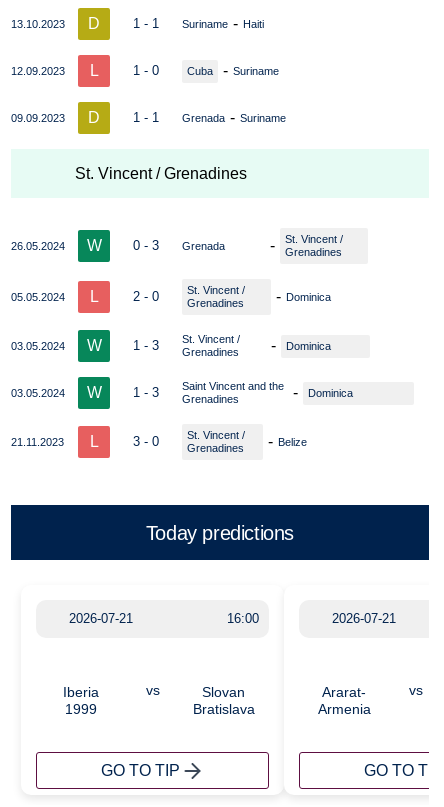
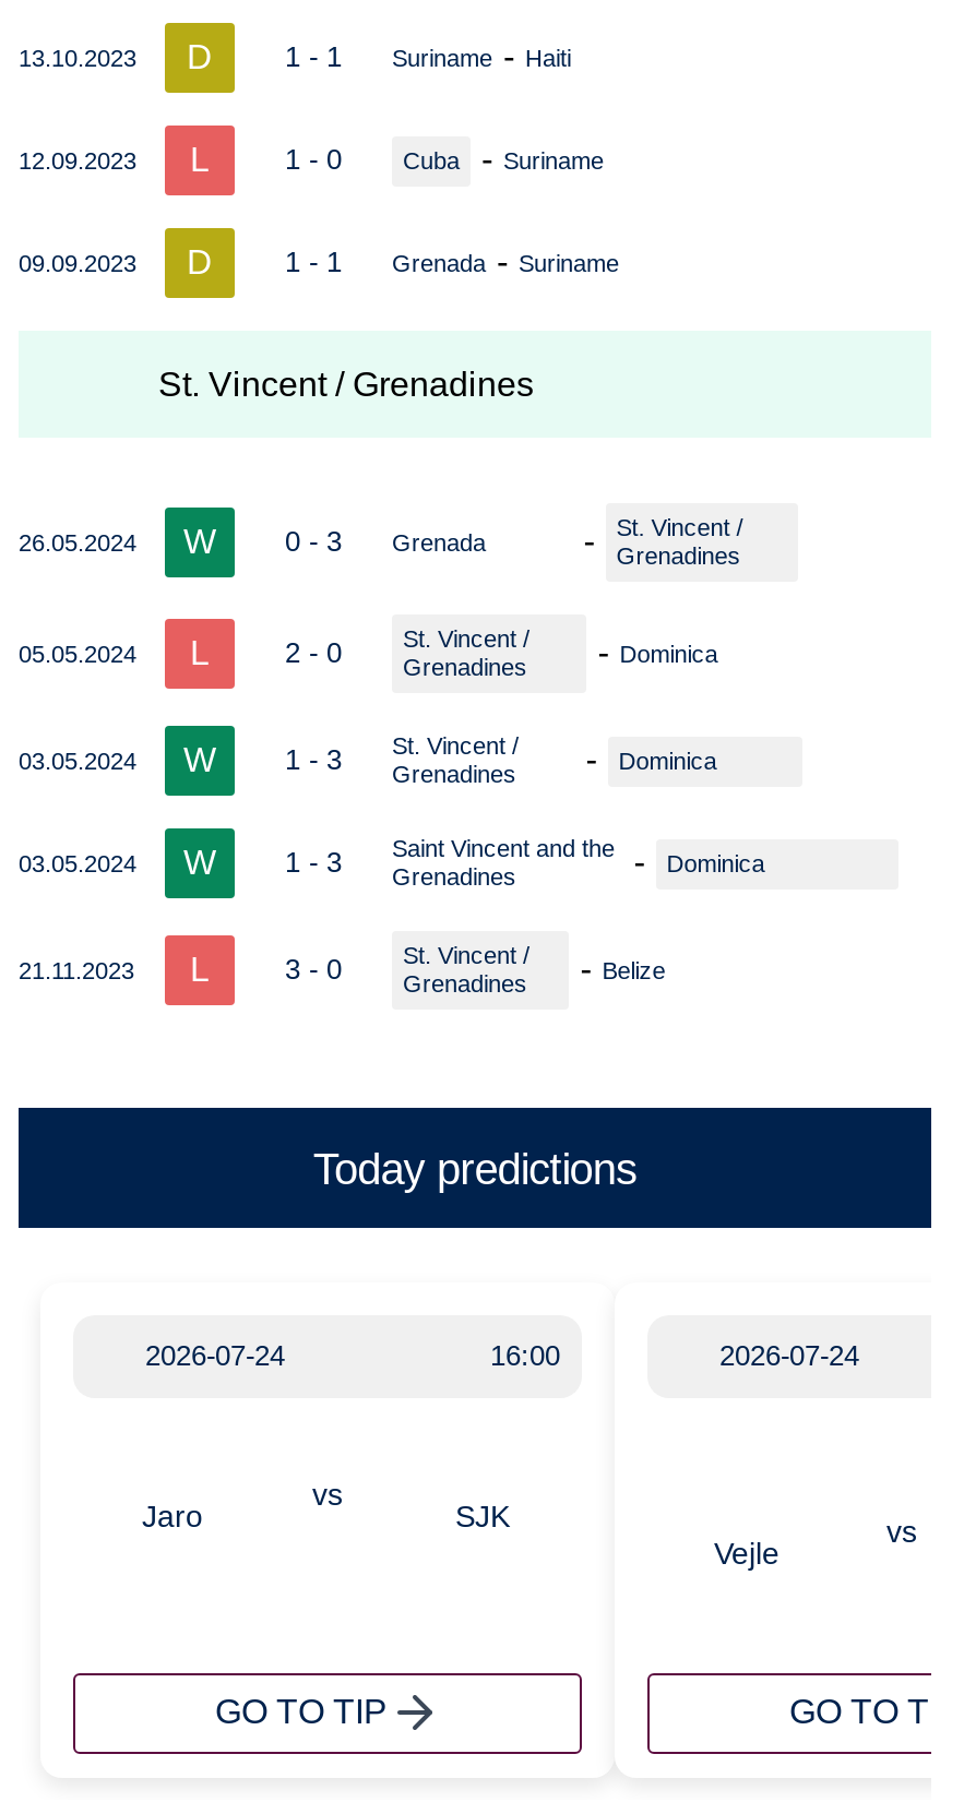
[69,611,133,626] 2026-07-21 -> [145,1339,285,1372] 2026-07-24
[332,611,396,626] 2026-07-21 -> [719,1339,859,1372] 2026-07-24
[63,684,99,717] Iberia | 1999 -> [142,1499,203,1534] Jaro
[192,684,254,717] Slovan | Bratislava -> [455,1499,510,1534] SJK
[318,684,371,717] Ararat- | Armenia -> [714,1536,779,1571] Vejle

